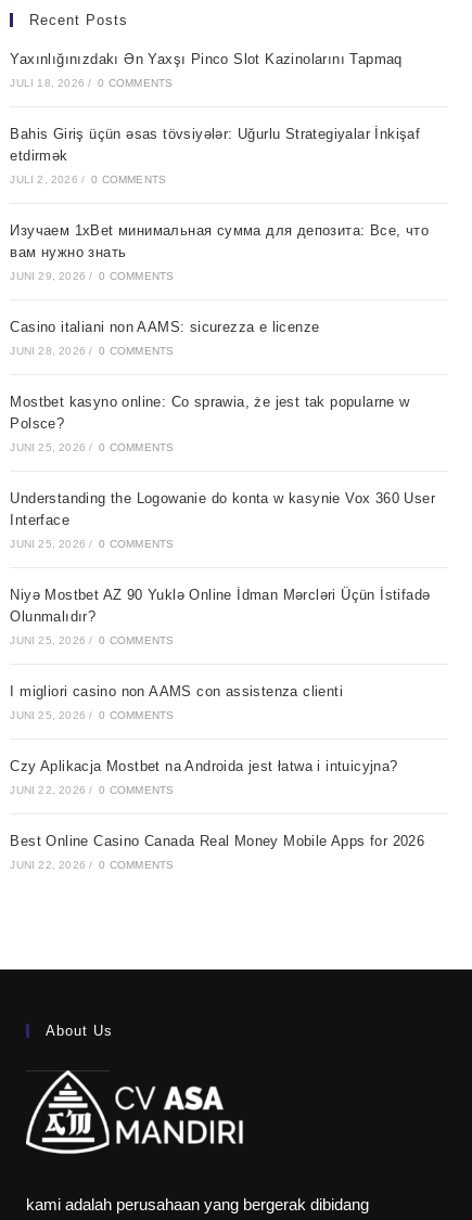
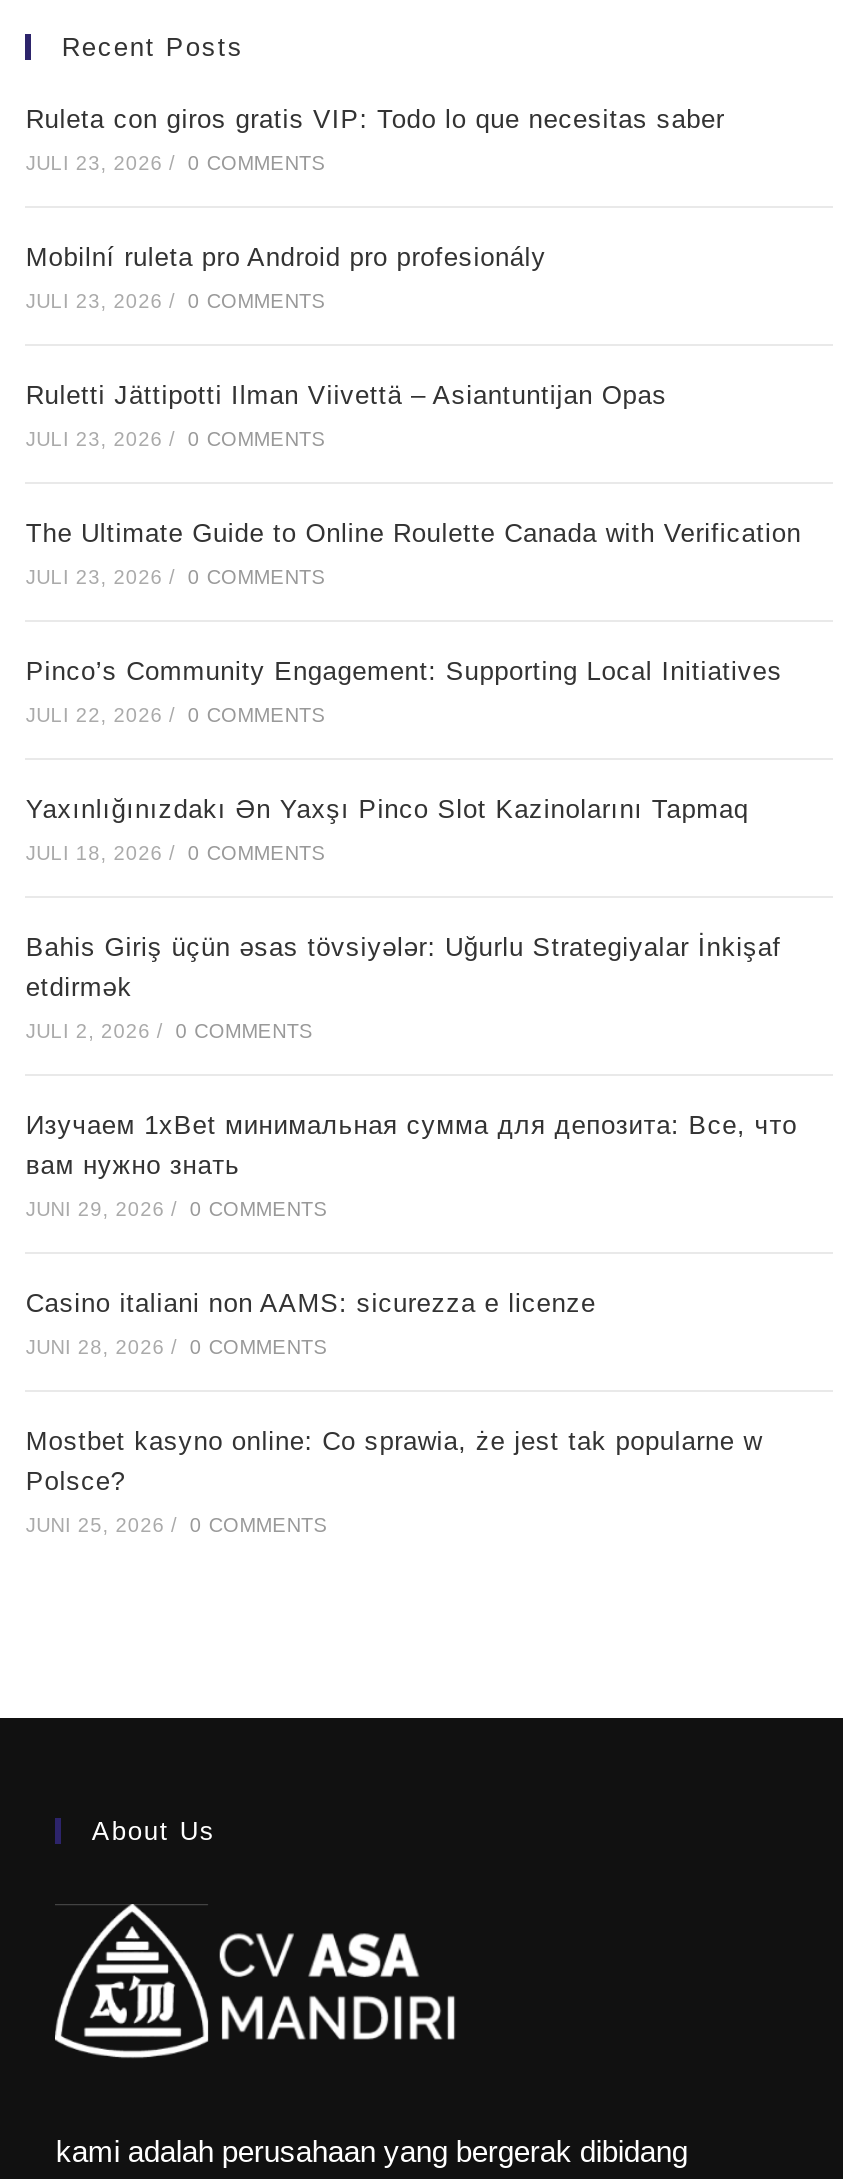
none -> [26,104,801,726] Ruleta con giros gratis VIP: Todo lo que necesitas saber | JULI 23, 2026 / 0 COMMENTS | Mobilní ruleta pro Android pro profesionály | JULI 23, 2026 / 0 COMMENTS | Ruletti Jättipotti Ilman Viivettä – Asiantuntijan Opas | JULI 23, 2026 / 0 COMMENTS | The Ultimate Guide to Online Roulette Canada with Verification | JULI 23, 2026 / 0 COMMENTS | Pinco’s Community Engagement: Supporting Local Initiatives | JULI 22, 2026 / 0 COMMENTS
moved [10,51,429,453] -> [26,794,797,1536]: Yaxınlığınızdakı Ən Yaxşı Pinco Slot Kazinolarını Tapmaq | JULI 18, 2026 / 0 COMMENTS | Bahis Giriş üçün əsas tövsiyələr: Uğurlu Strategiyalar İnkişaf | ... | Polsce? | JUNI 25, 2026 / 0 COMMENTS
[10,490,435,871] Understanding the Logowanie do konta w kasynie Vox 360 User | Interface | JUNI 25, 2026 / 0 COMMENTS | Niyə Mostbet AZ 90 Yuklə Online İdman Mərcləri Üçün İstifadə | Olunmalıdır? | JUNI 25, 2026 / 0 COMMENTS | I migliori casino non AAMS con assistenza clienti | JUNI 25, 2026 / 0 COMMENTS | Czy Aplikacja Mostbet na Androida jest łatwa i intuicyjna? | JUNI 22, 2026 / 0 COMMENTS | Best Online Casino Canada Real Money Mobile Apps for 2026 | JUNI 22, 2026 / 0 COMMENTS -> none

